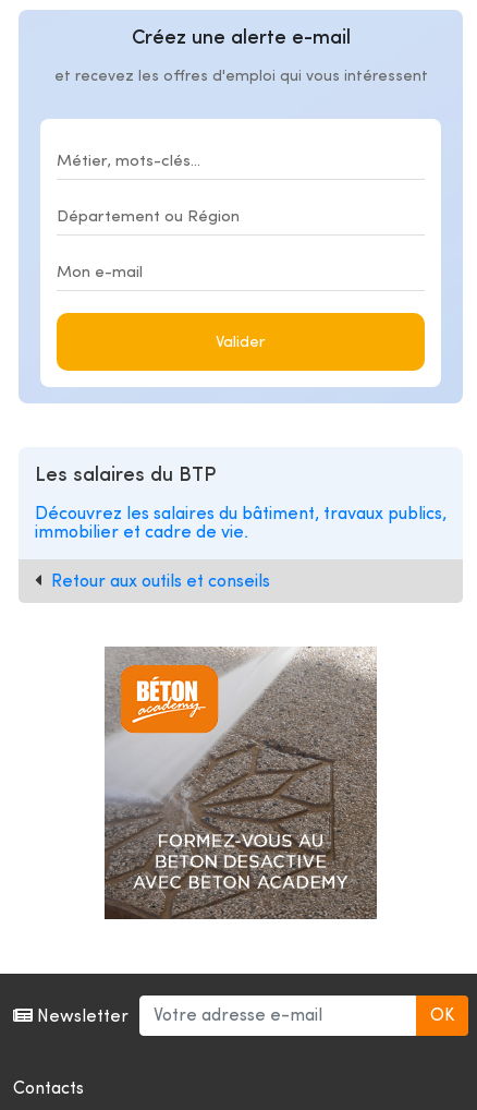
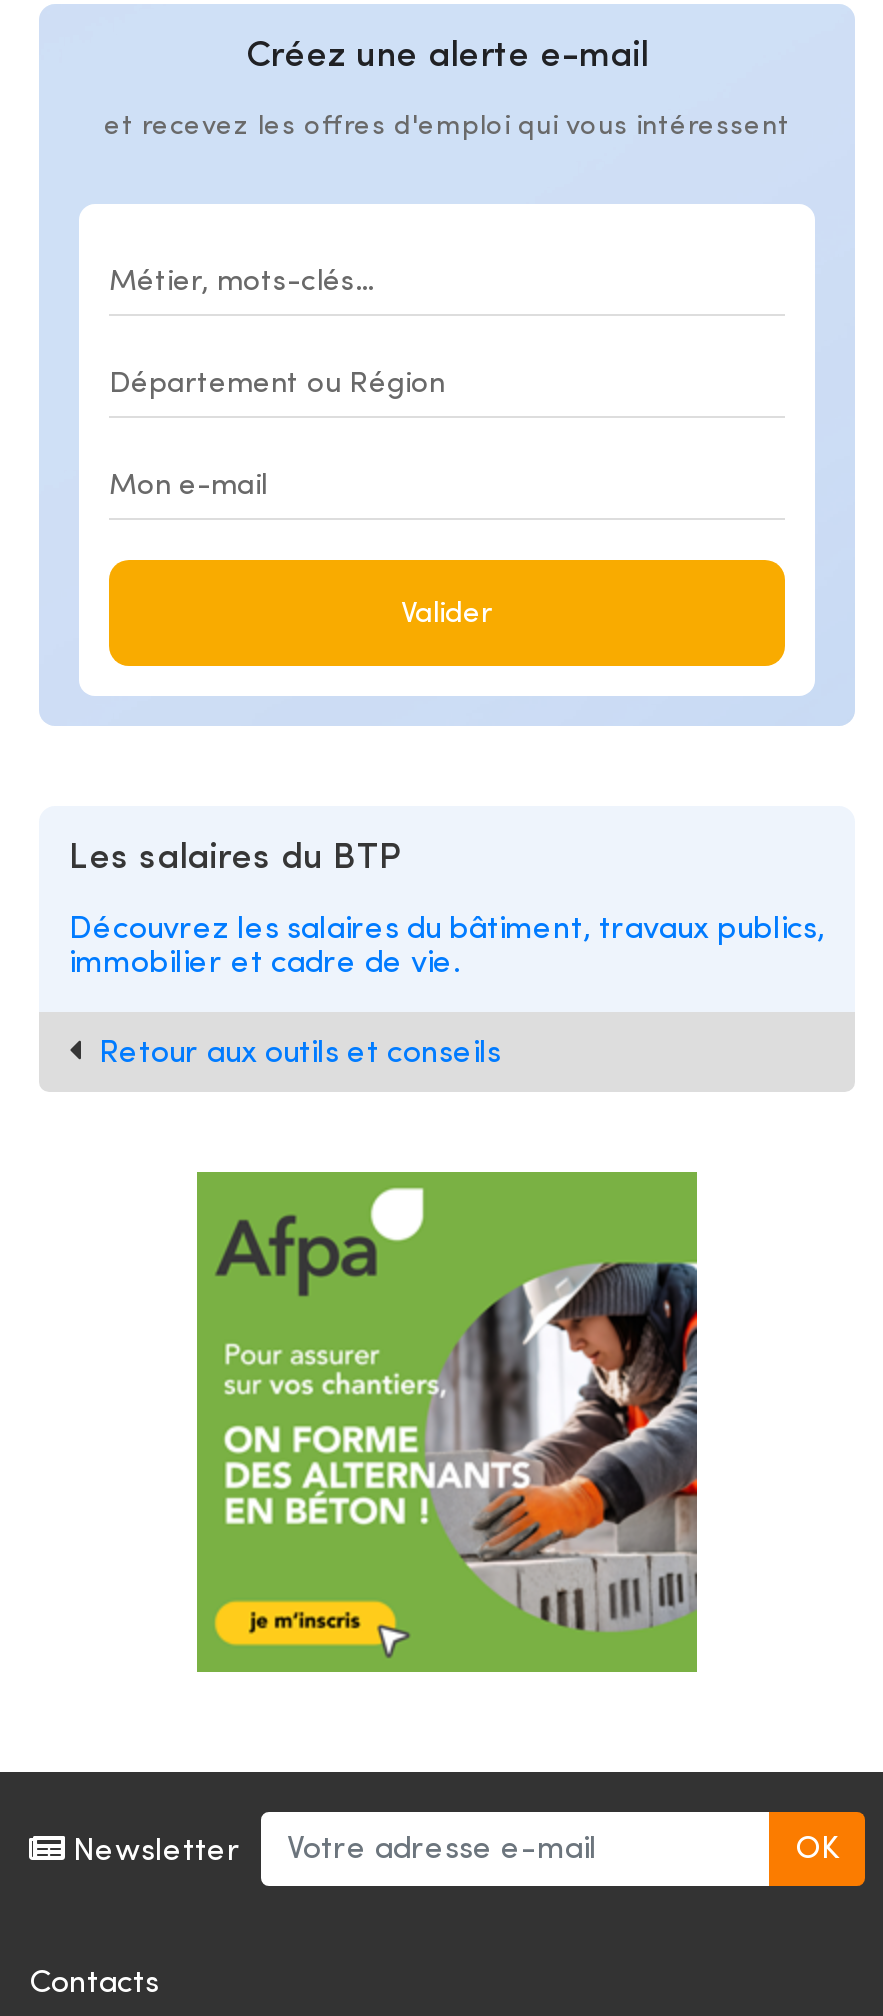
[103,647,378,920] [image] -> [195,1170,699,1674] [image]

